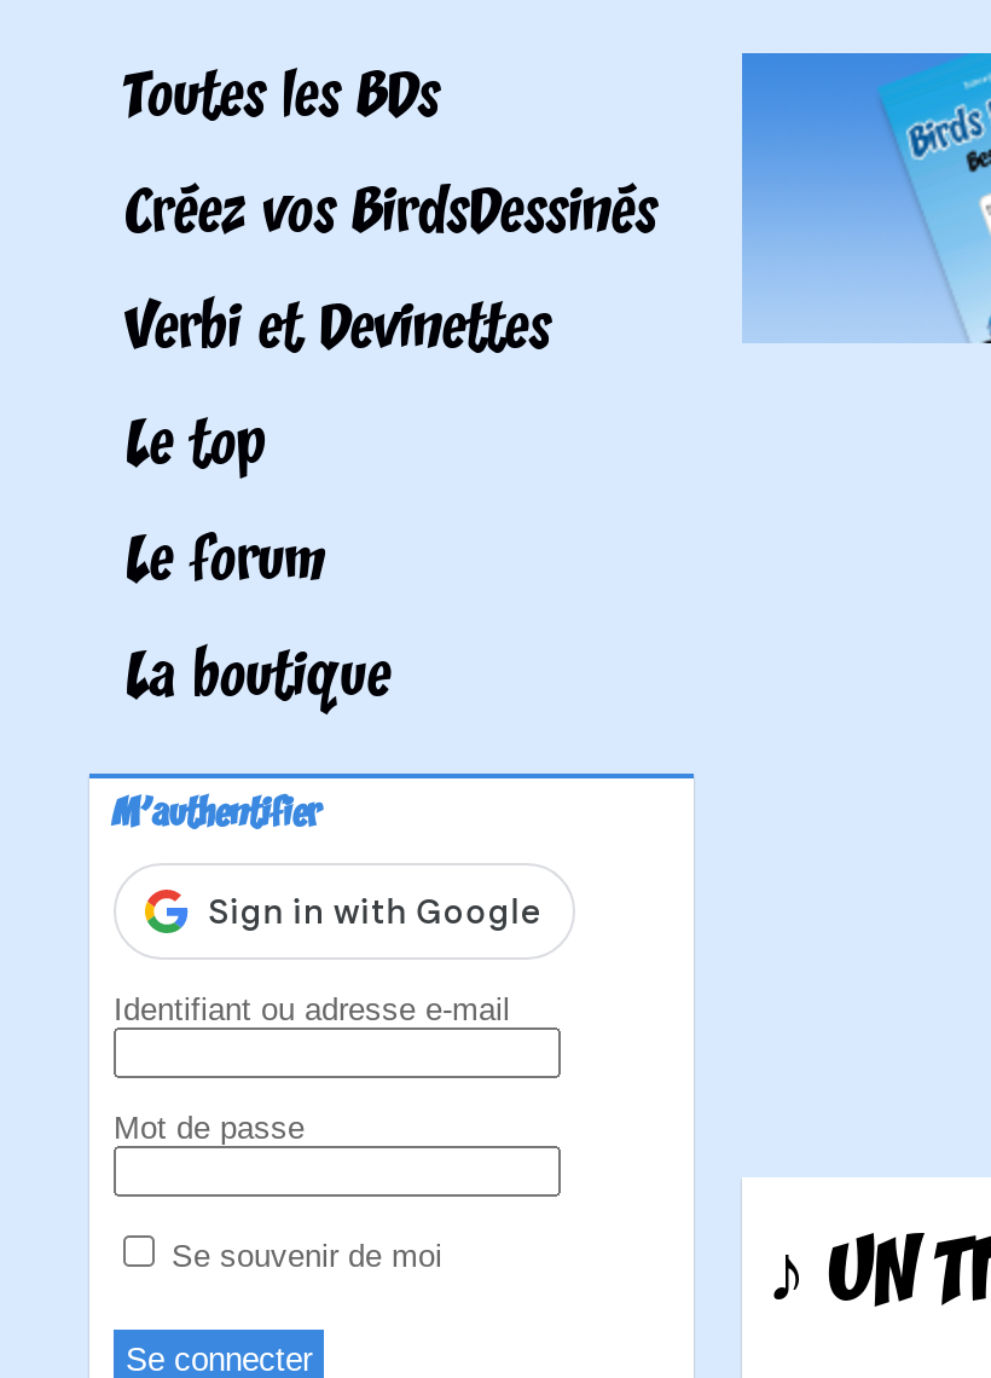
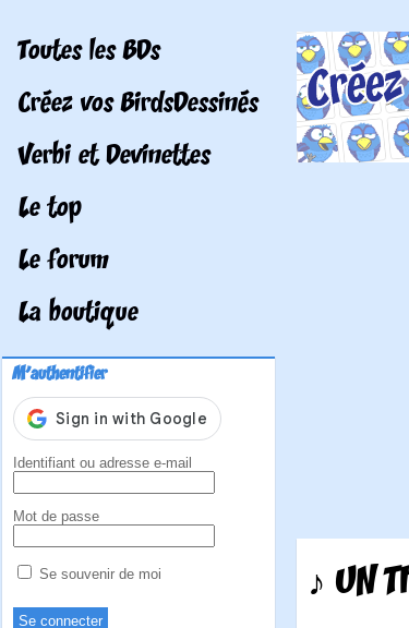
[740,51,984,346] [image] -> [297,32,406,162] [image]

